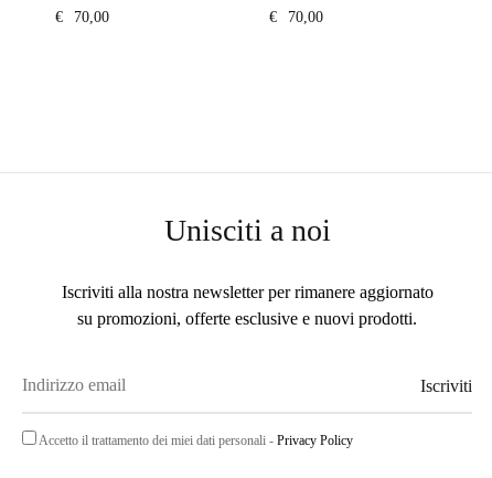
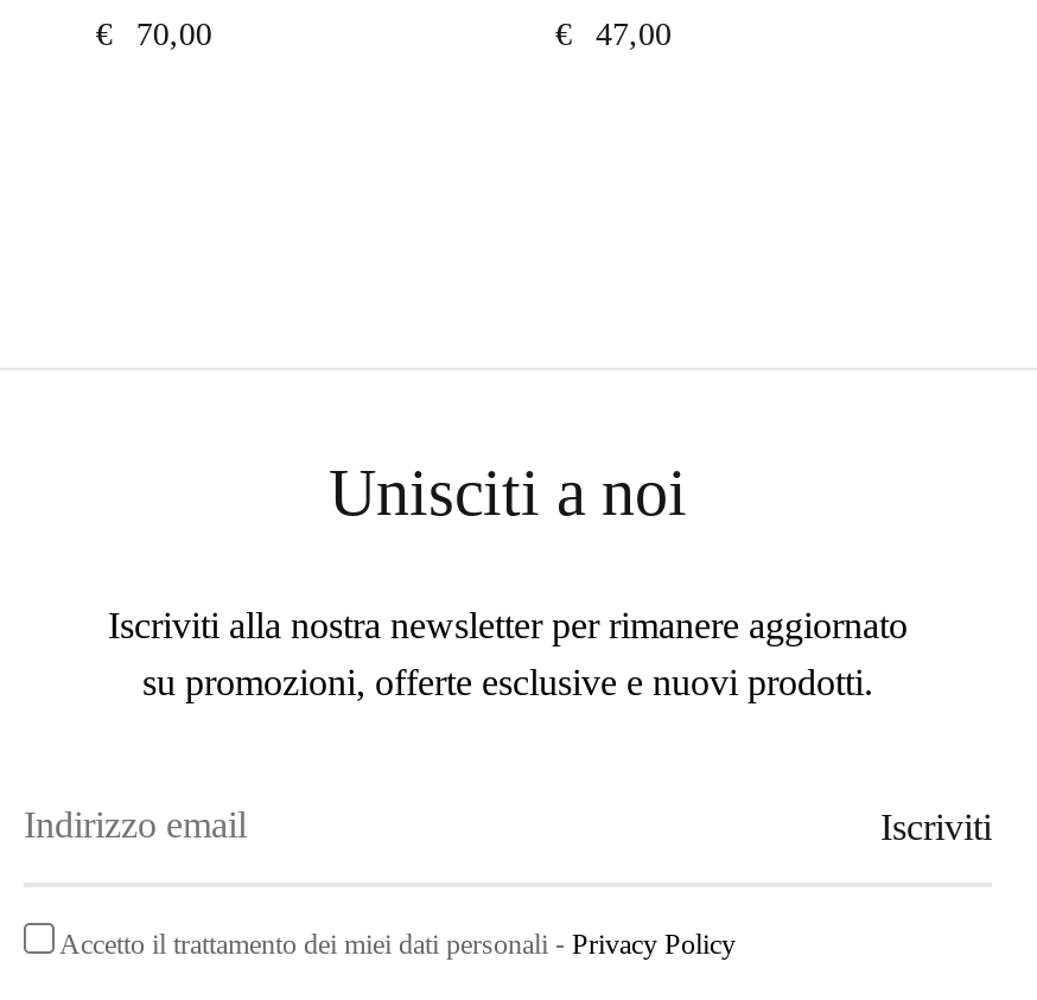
[288,8,323,25] 70,00 -> [596,15,672,51] 47,00

